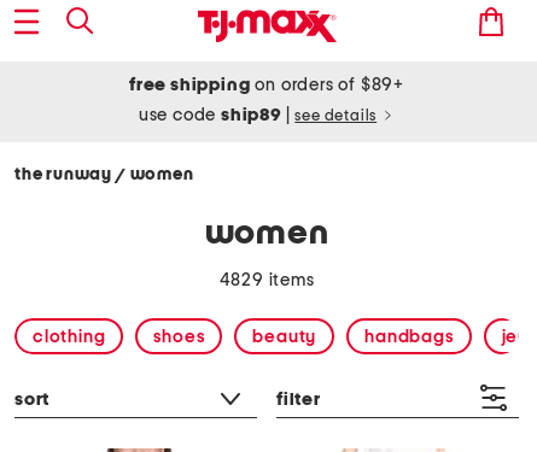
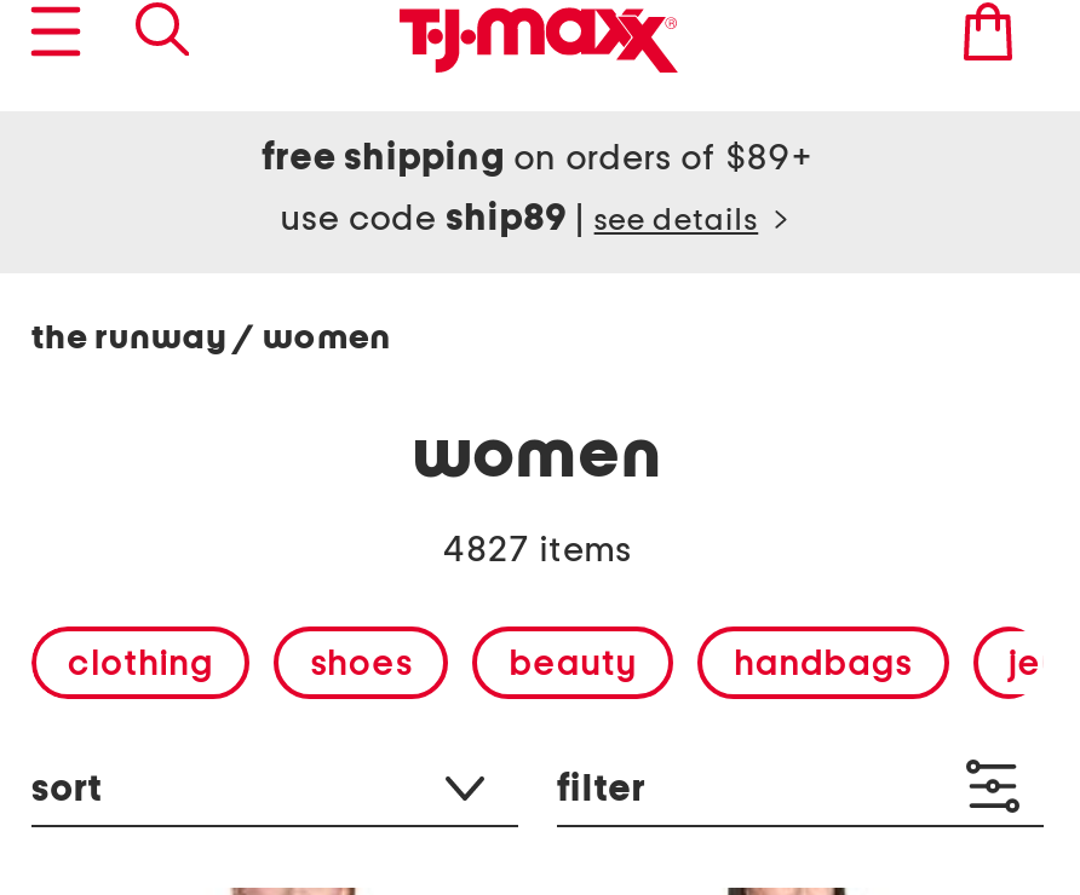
[219,271,314,289] 4829 items -> [443,532,632,568] 4827 items

